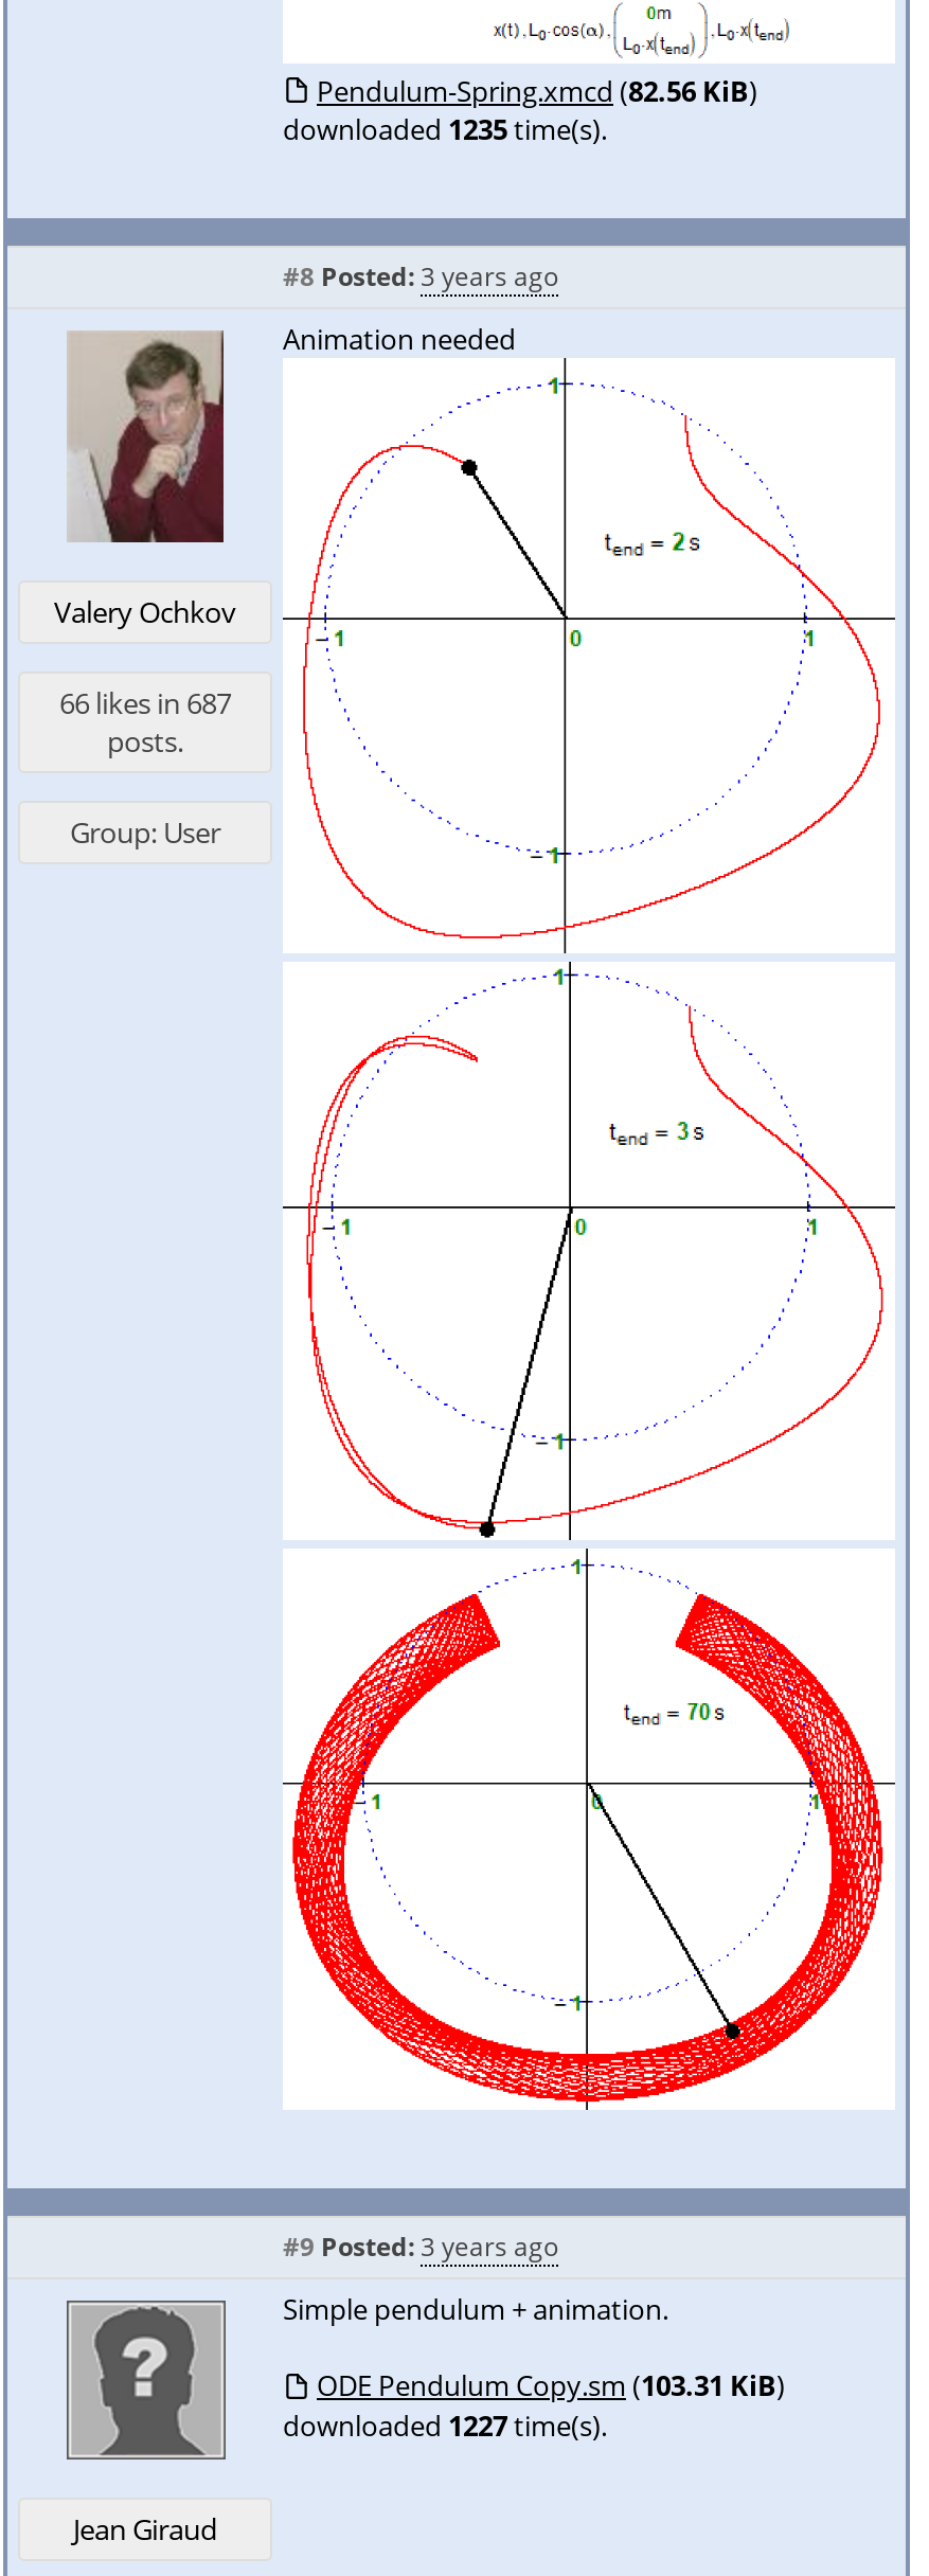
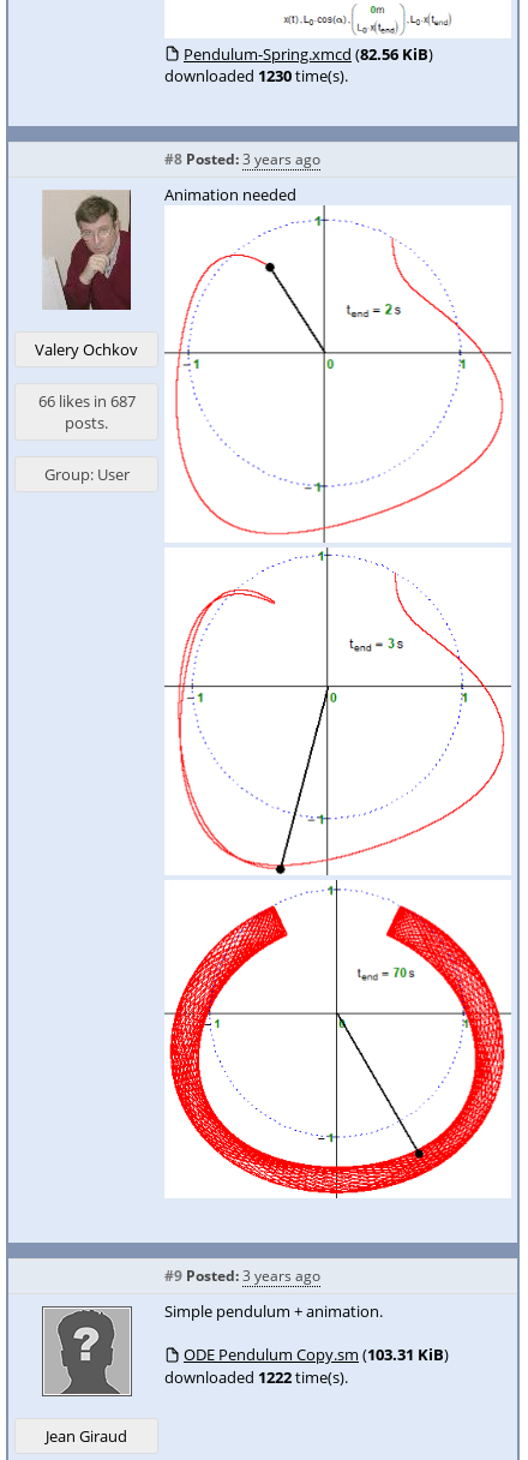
[283,111,607,149] downloaded 1235time(s). -> [164,65,348,87] downloaded 1230time(s).
[283,2406,607,2444] downloaded 1227time(s). -> [164,1366,348,1388] downloaded 1222time(s).

